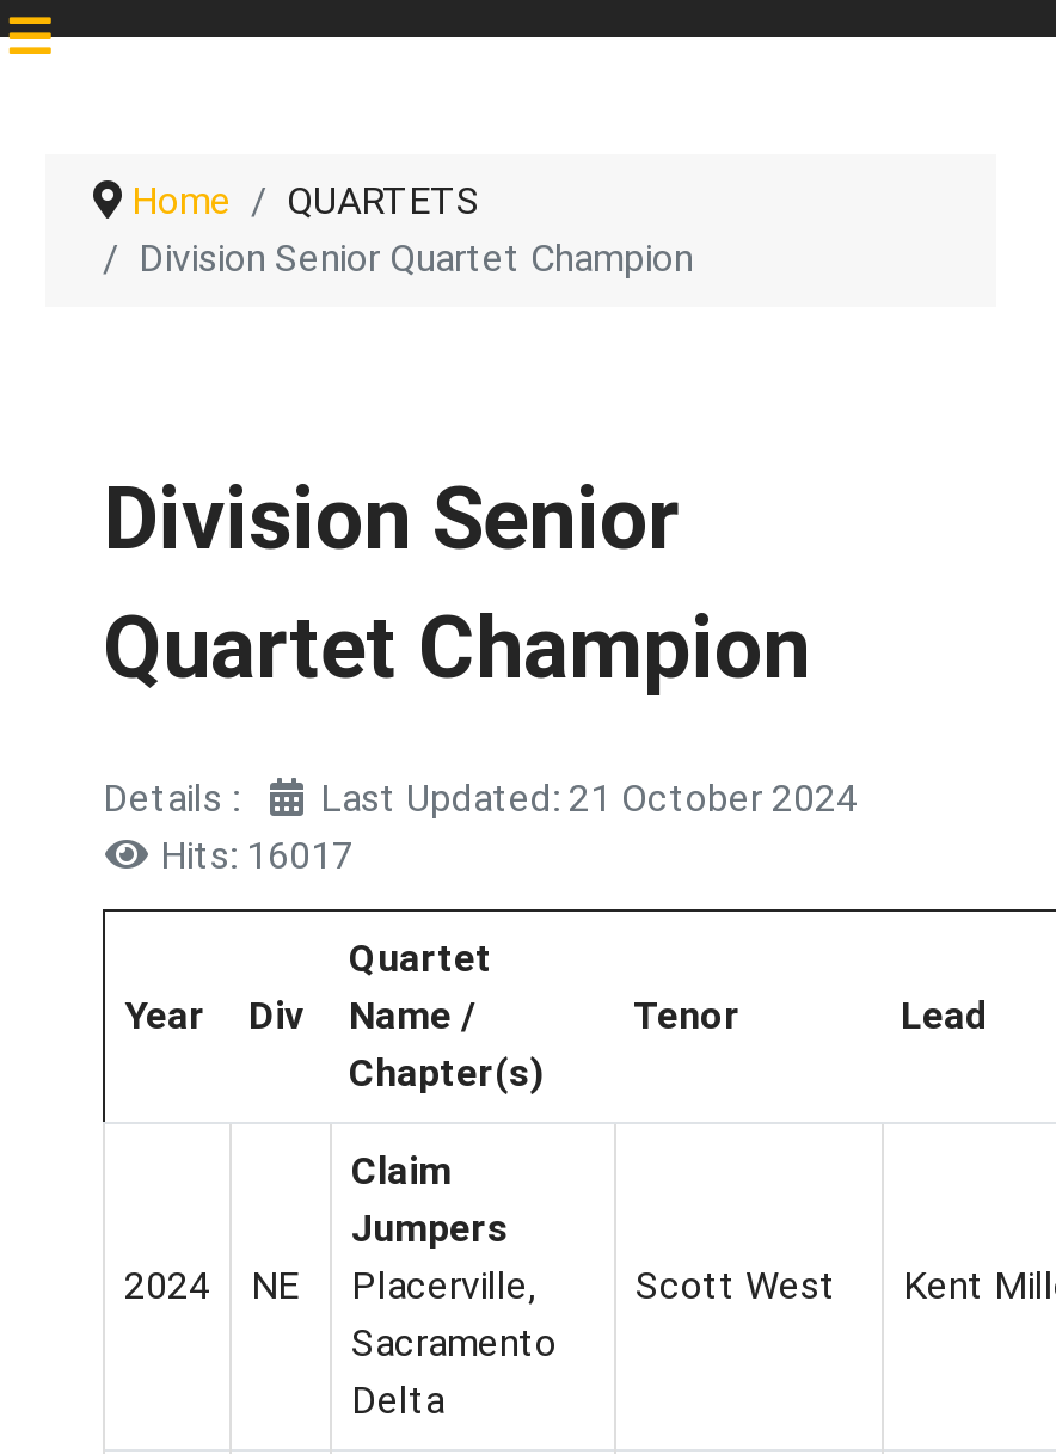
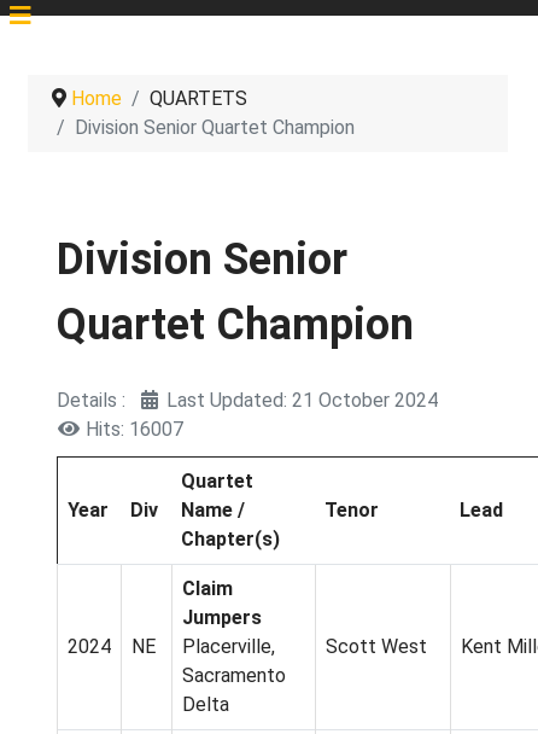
[160,833,354,878] Hits: 16017 -> [86,418,183,441] Hits: 16007

